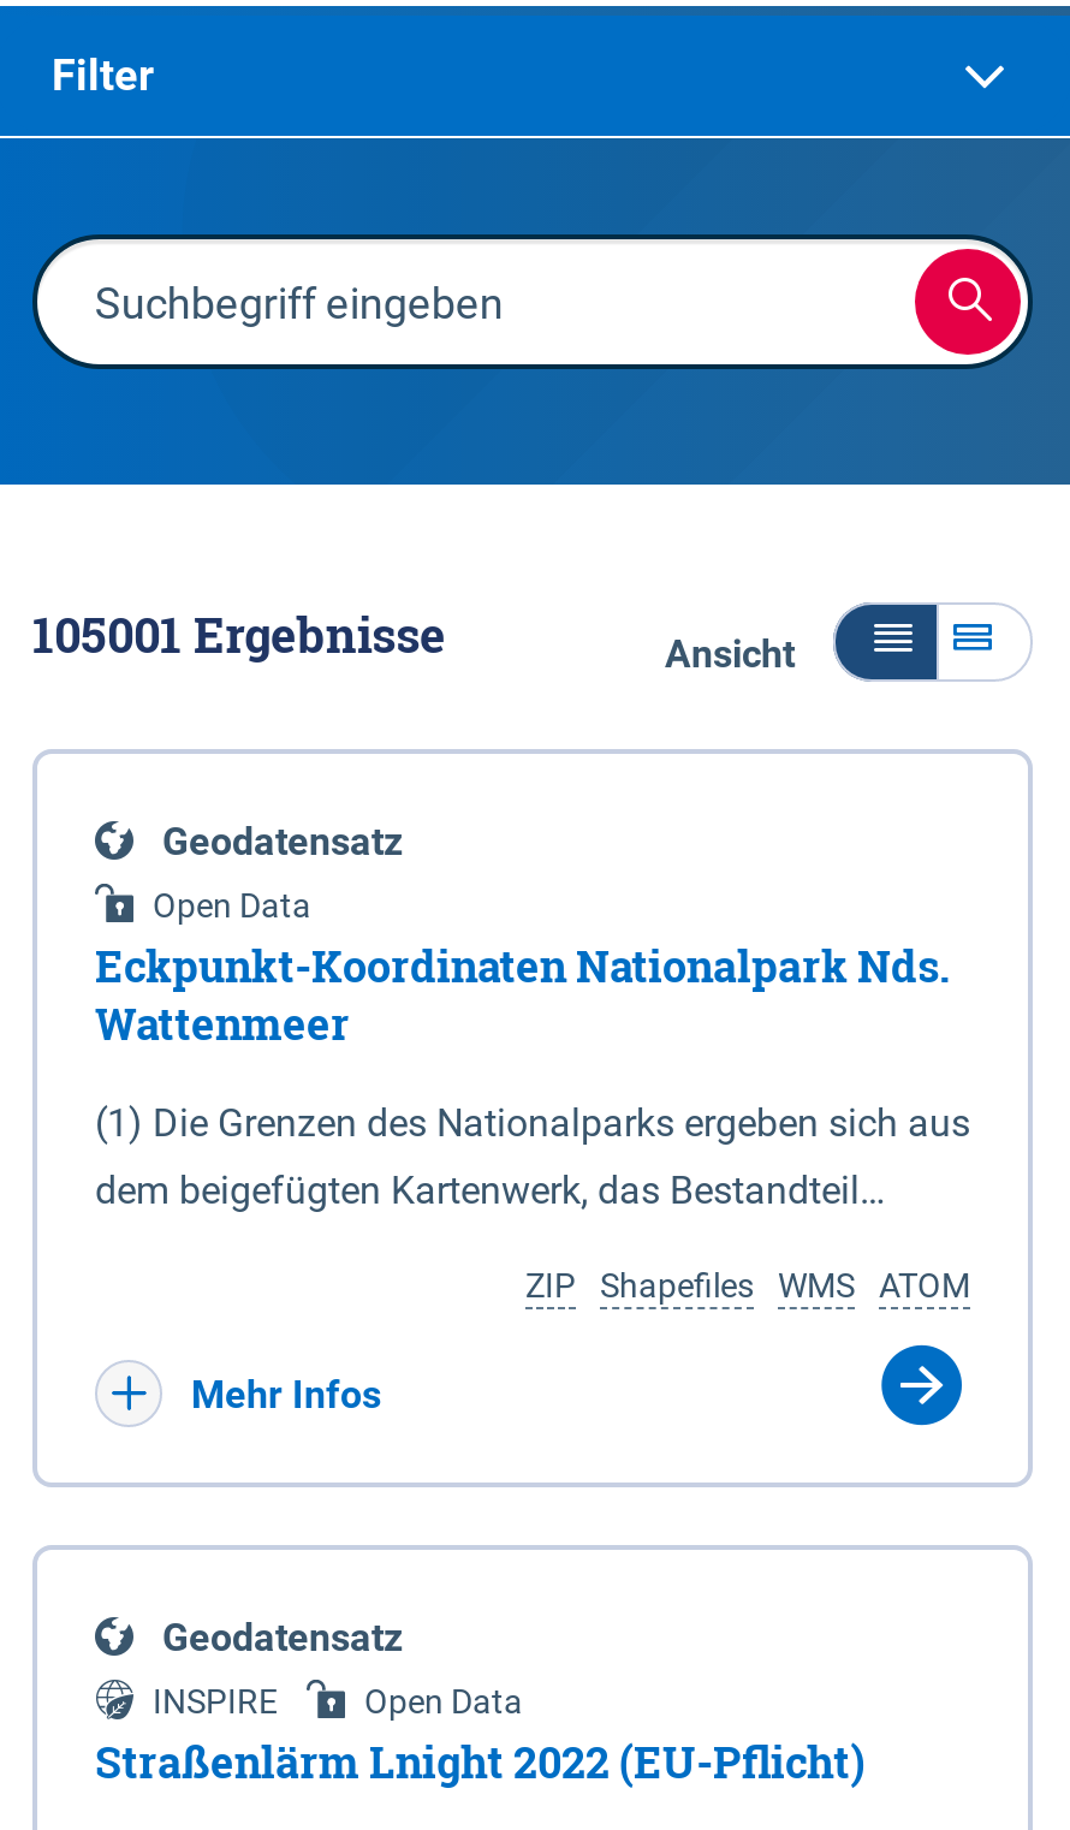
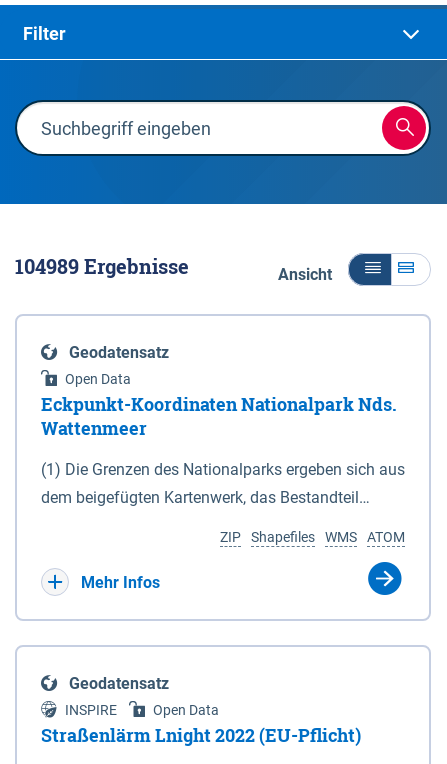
[32,602,446,665] 105001 Ergebnisse -> [15,253,189,279] 104989 Ergebnisse

